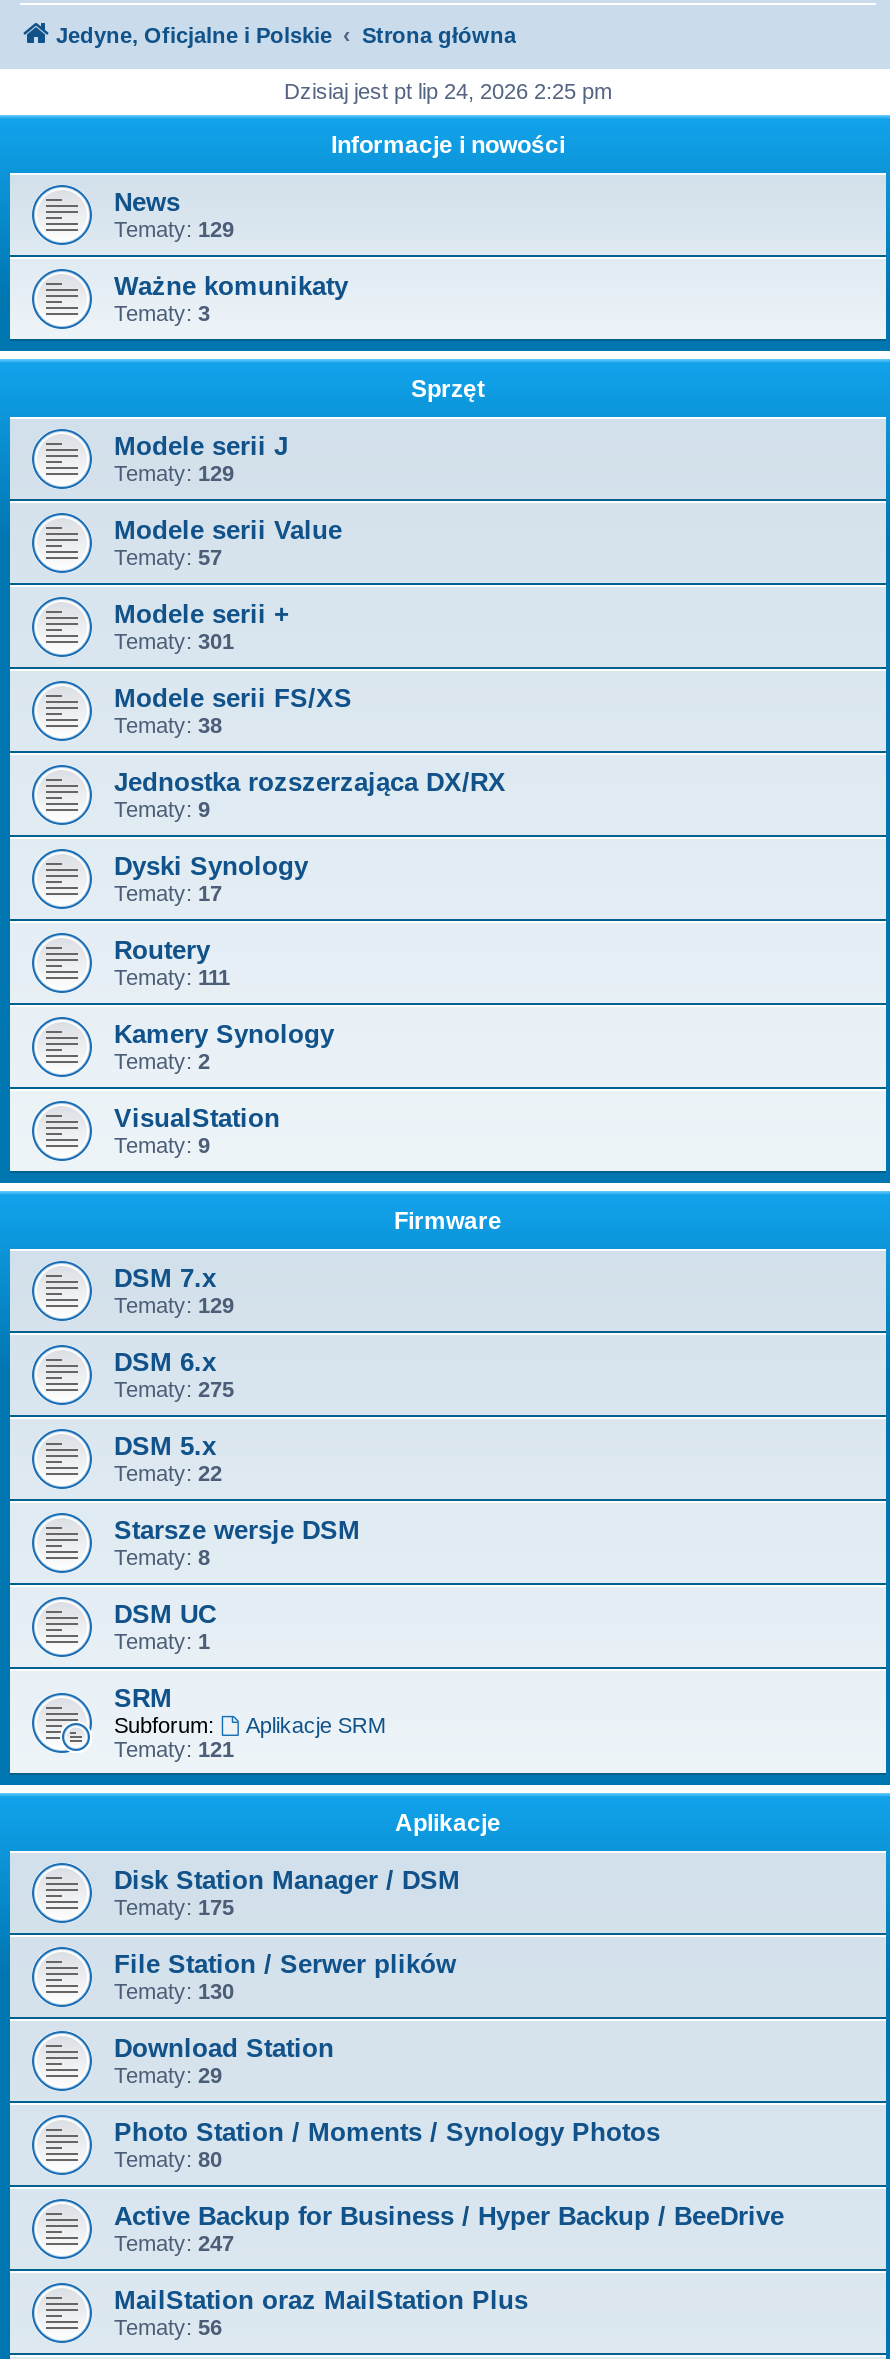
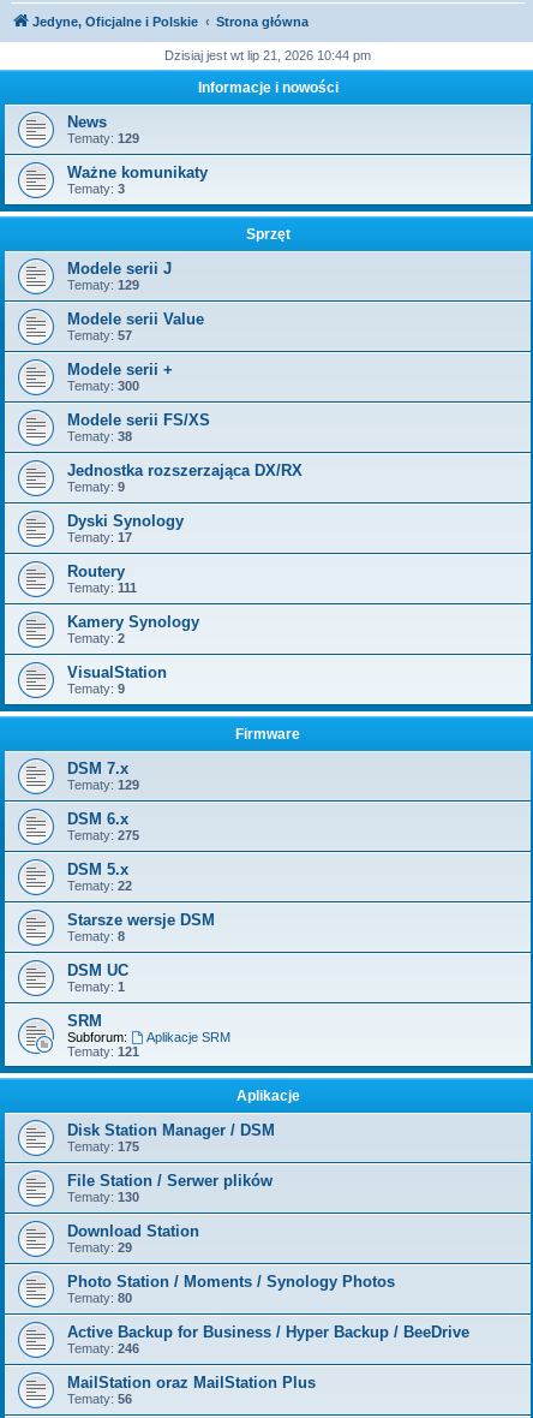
[284,79,612,103] Dzisiaj jest pt lip 24, 2026 2:25 pm -> [164,48,371,62] Dzisiaj jest wt lip 21, 2026 10:44 pm
[114,629,234,653] Tematy: 301 -> [67,379,139,393] Tematy: 300
[114,2231,234,2255] Tematy: 247 -> [67,1341,139,1356] Tematy: 246

